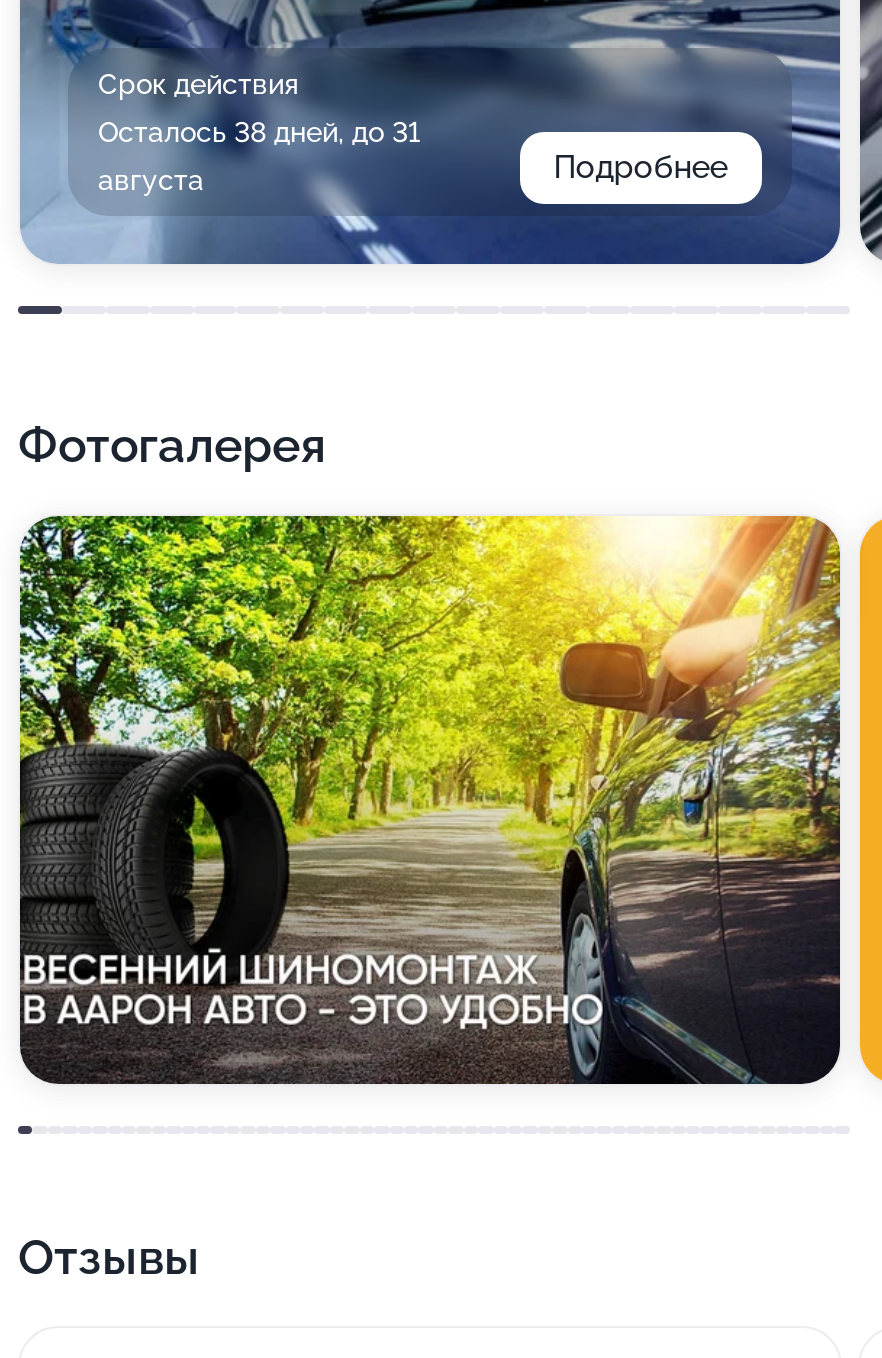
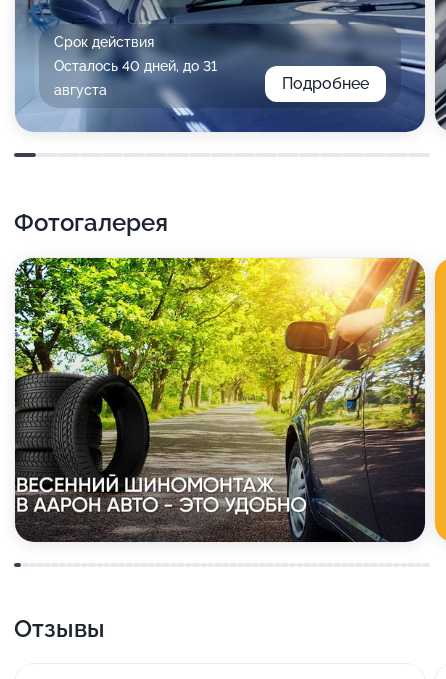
[98,116,420,148] Осталось 38 дней, до 31 -> [54,58,217,74] Осталось 40 дней, до 31

